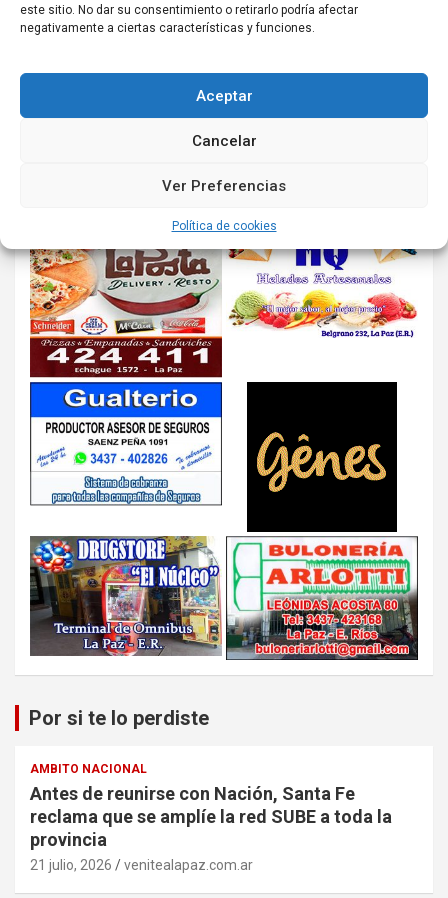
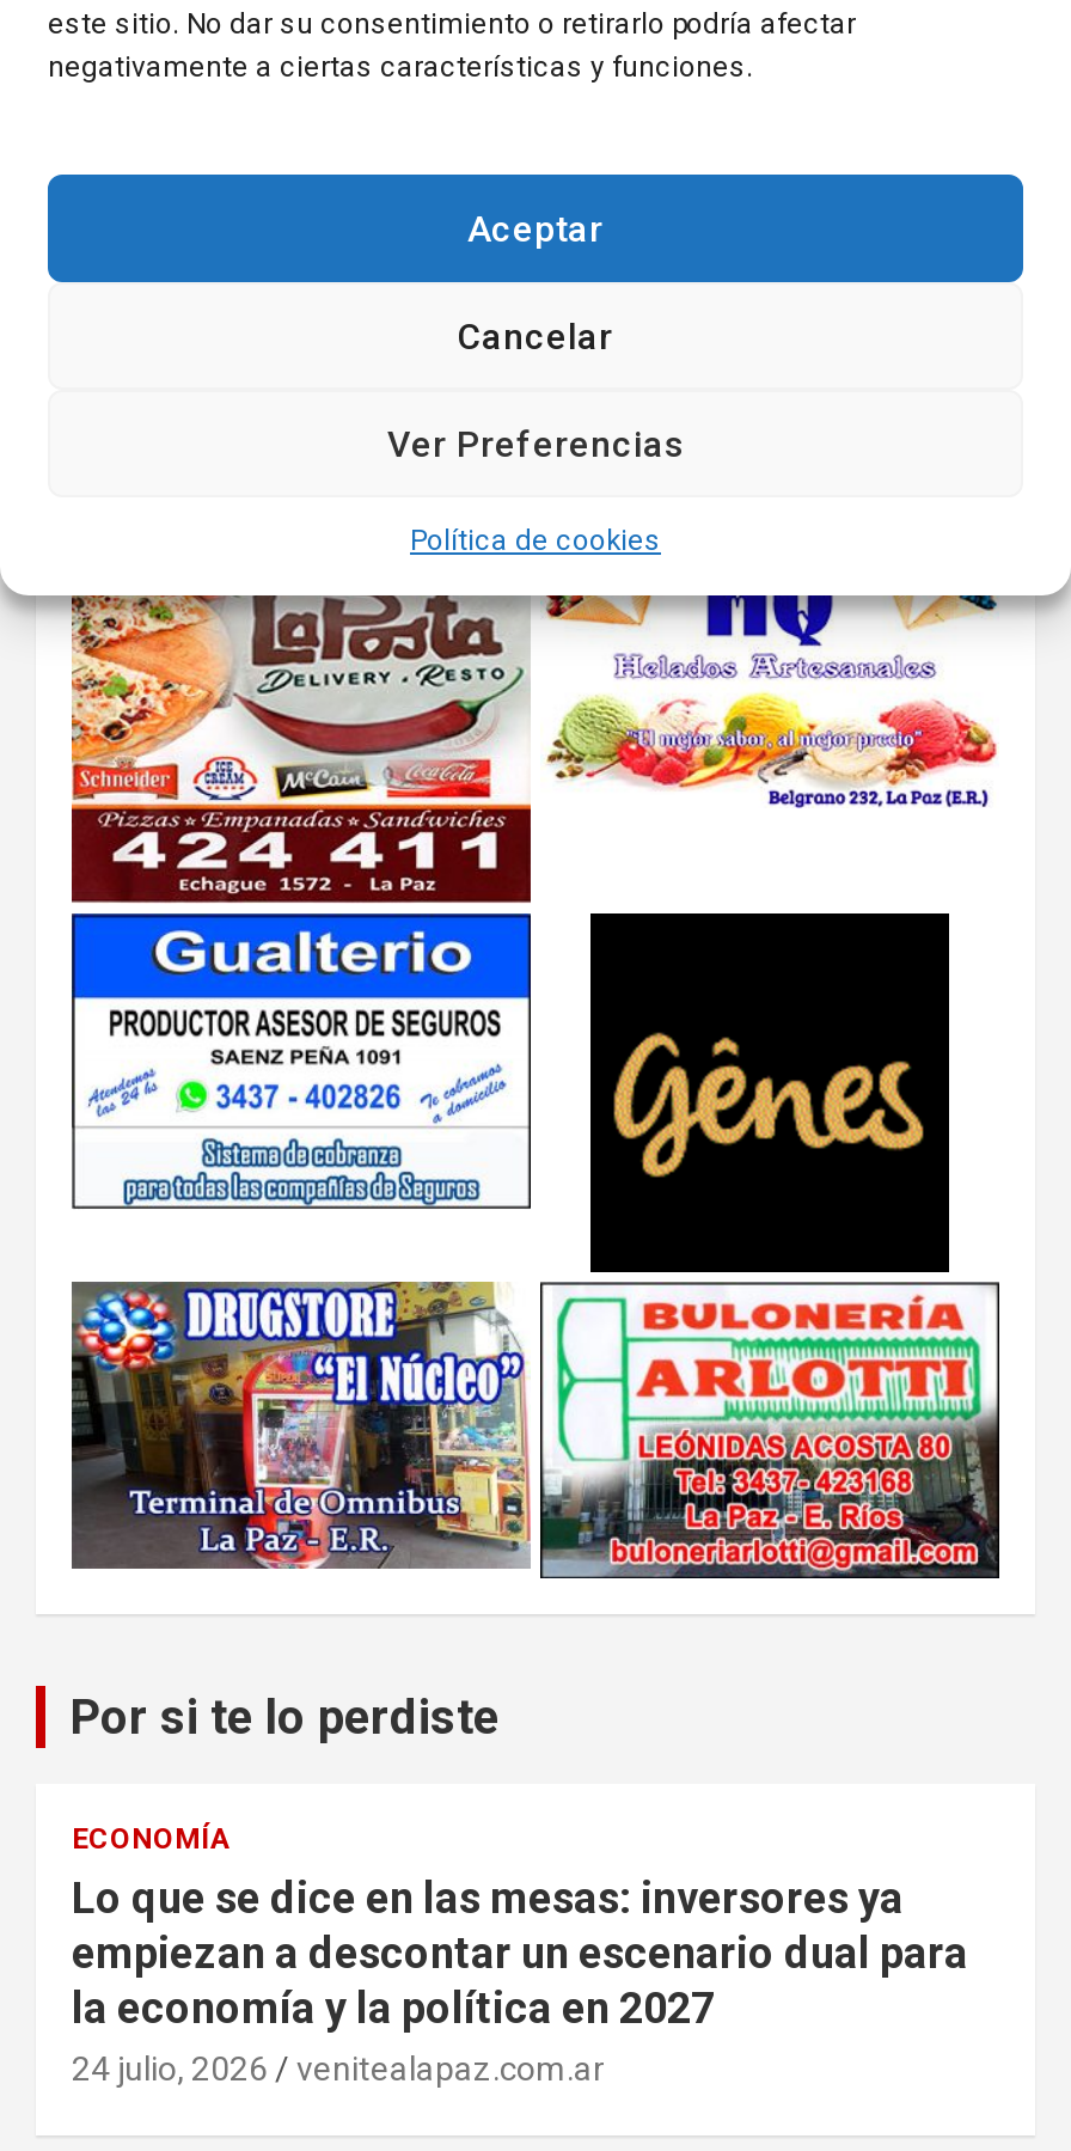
[30,762,392,873] AMBITO NACIONAL | Antes de reunirse con Nación, Santa Fe | reclama que se amplíe la red SUBE a toda la | provincia | 21 julio, 2026 -> [72,1823,968,2088] ECONOMÍA | Lo que se dice en las mesas: inversores ya | empiezan a descontar un escenario dual para | la economía y la política en 2027 | 24 julio, 2026

